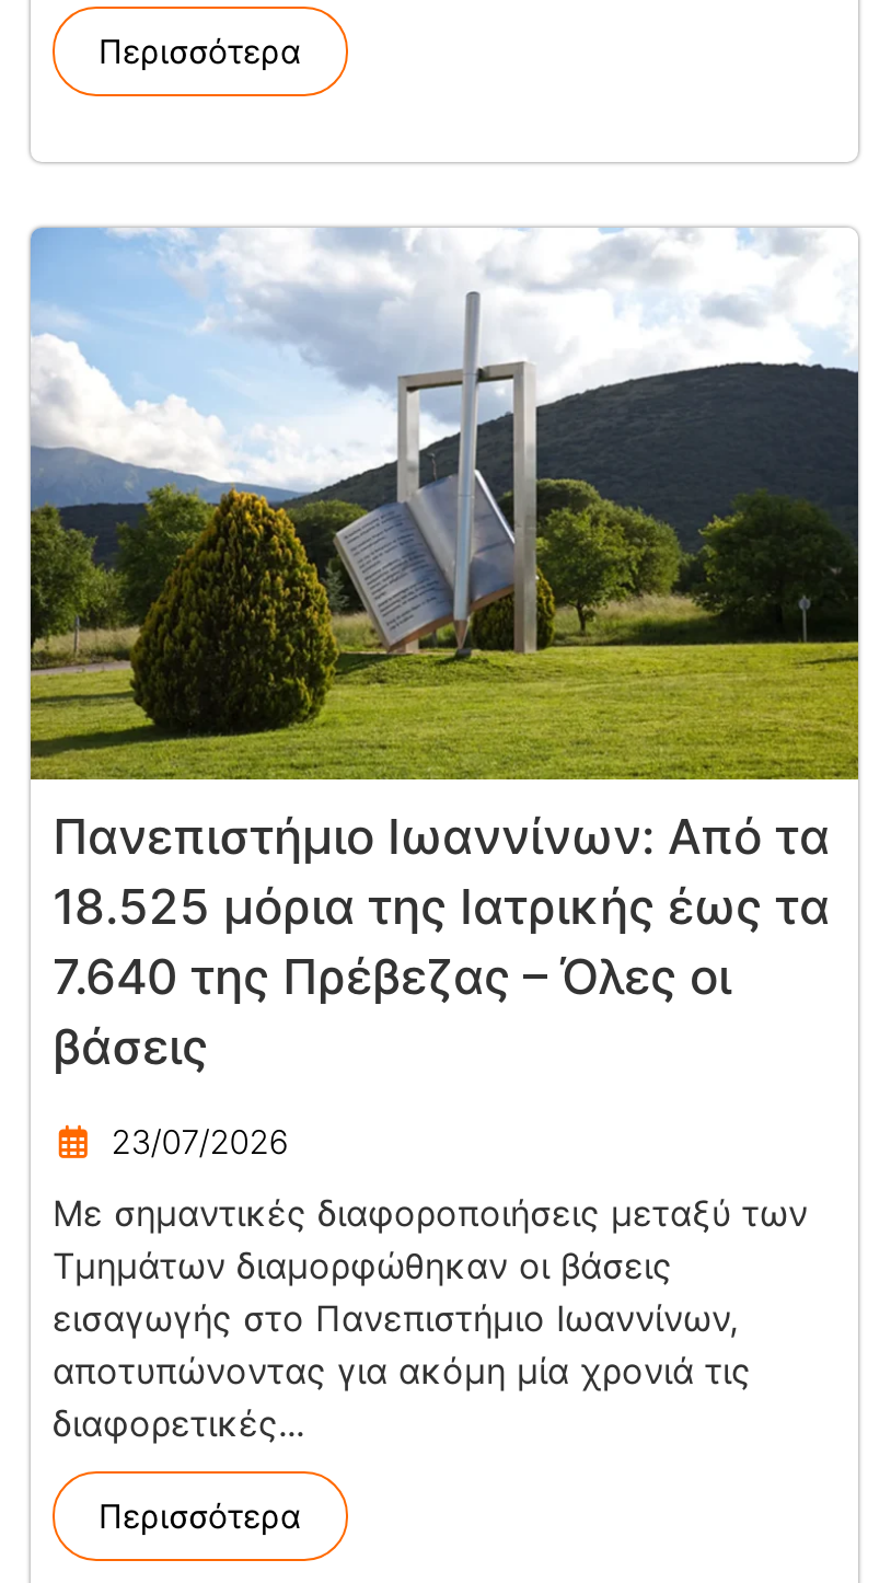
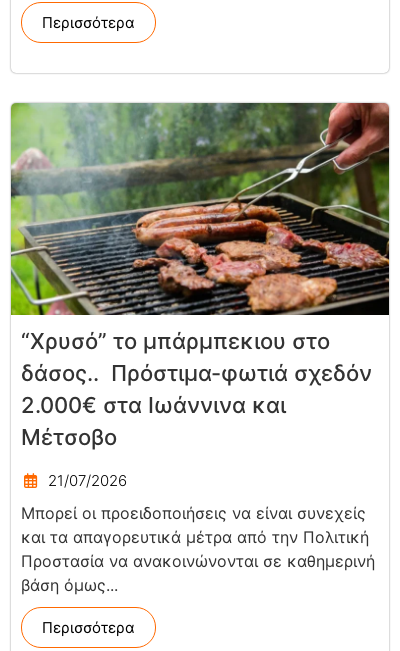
[28,226,860,1075] [image] | Πανεπιστήμιο Ιωαννίνων: Από τα | 18.525 μόρια της Ιατρικής έως τα | 7.640 της Πρέβεζας – Όλες οι | βάσεις -> [10,102,390,450] [image] | “Χρυσό” το μπάρμπεκιου στο | δάσος.. Πρόστιμα-φωτιά σχεδόν | 2.000€ στα Ιωάννινα και | Μέτσοβο
[111,1121,289,1163] 23/07/2026 -> [48,471,127,490] 21/07/2026
[53,1192,808,1446] Με σημαντικές διαφοροποιήσεις μεταξύ των | Τμημάτων διαμορφώθηκαν οι βάσεις | εισαγωγής στο Πανεπιστήμιο Ιωαννίνων, | αποτυπώνοντας για ακόμη μία χρονιά τις | διαφορετικές... -> [21,503,375,595] Μπορεί οι προειδοποιήσεις να είναι συνεχείς | και τα απαγορευτικά μέτρα από την Πολιτική | Προστασία να ανακοινώνονται σε καθημερινή | βάση όμως...

